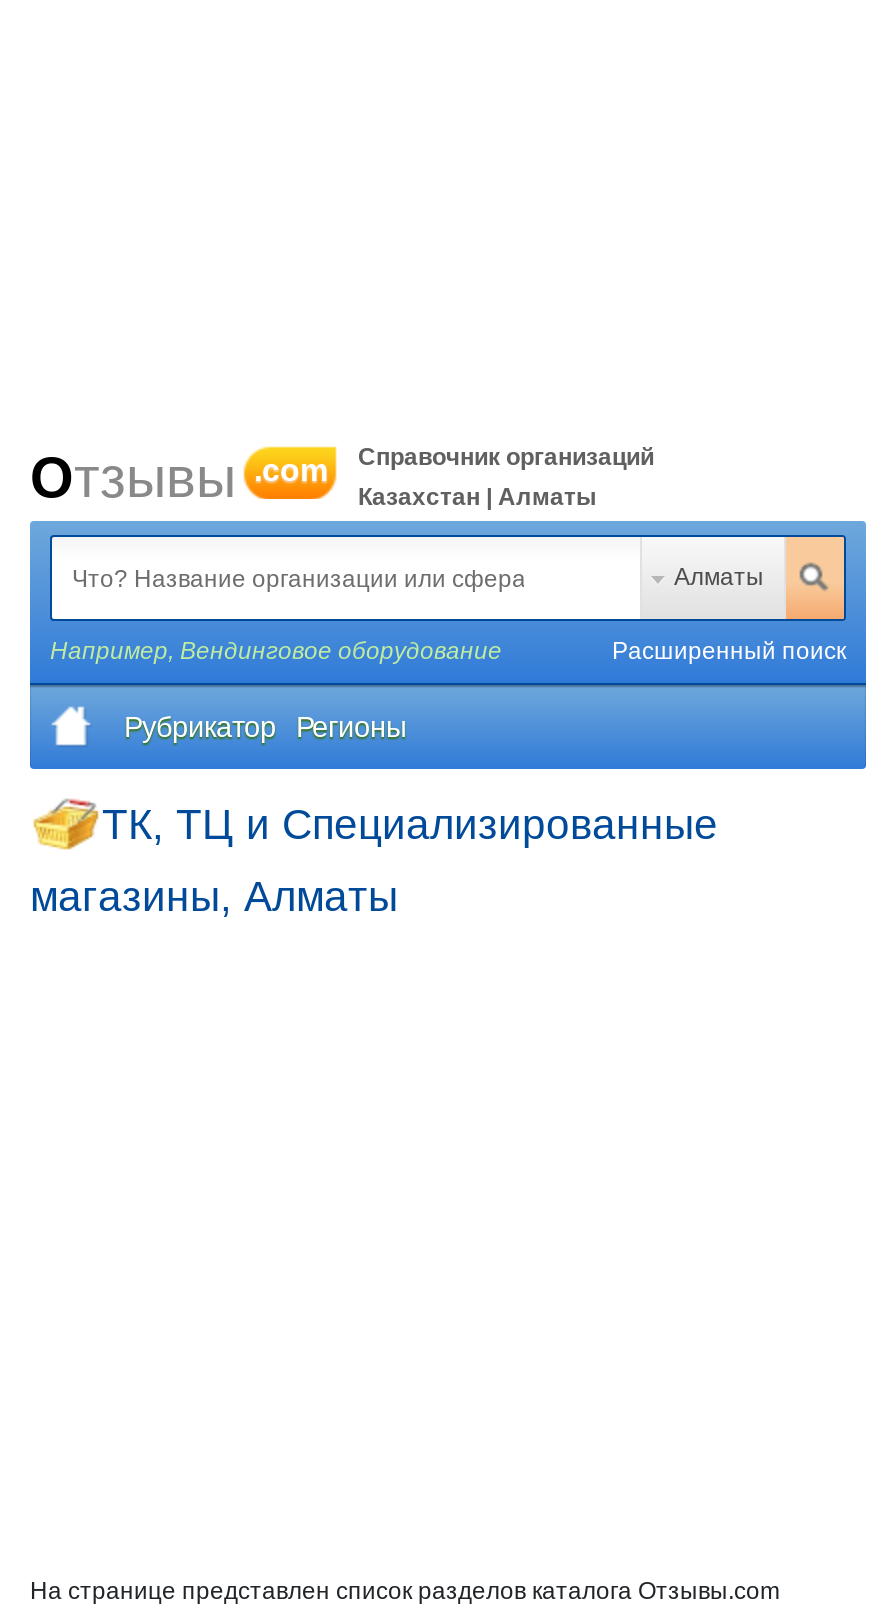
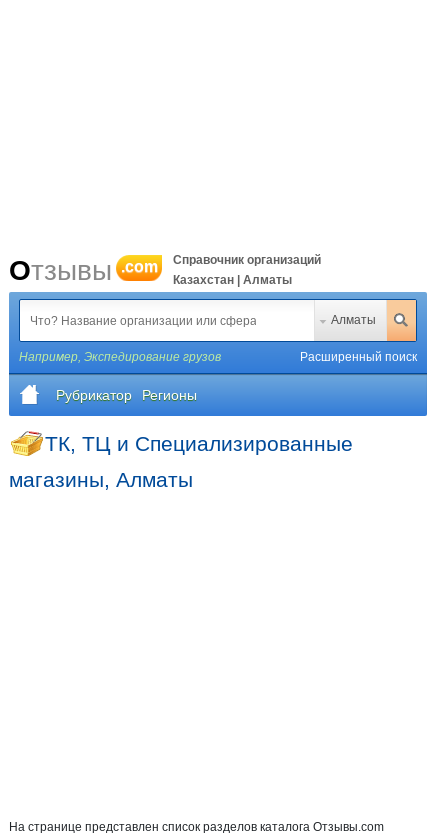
[50,637,502,665] Например, Вендинговое оборудование -> [19,350,221,364] Например, Экспедирование грузов

